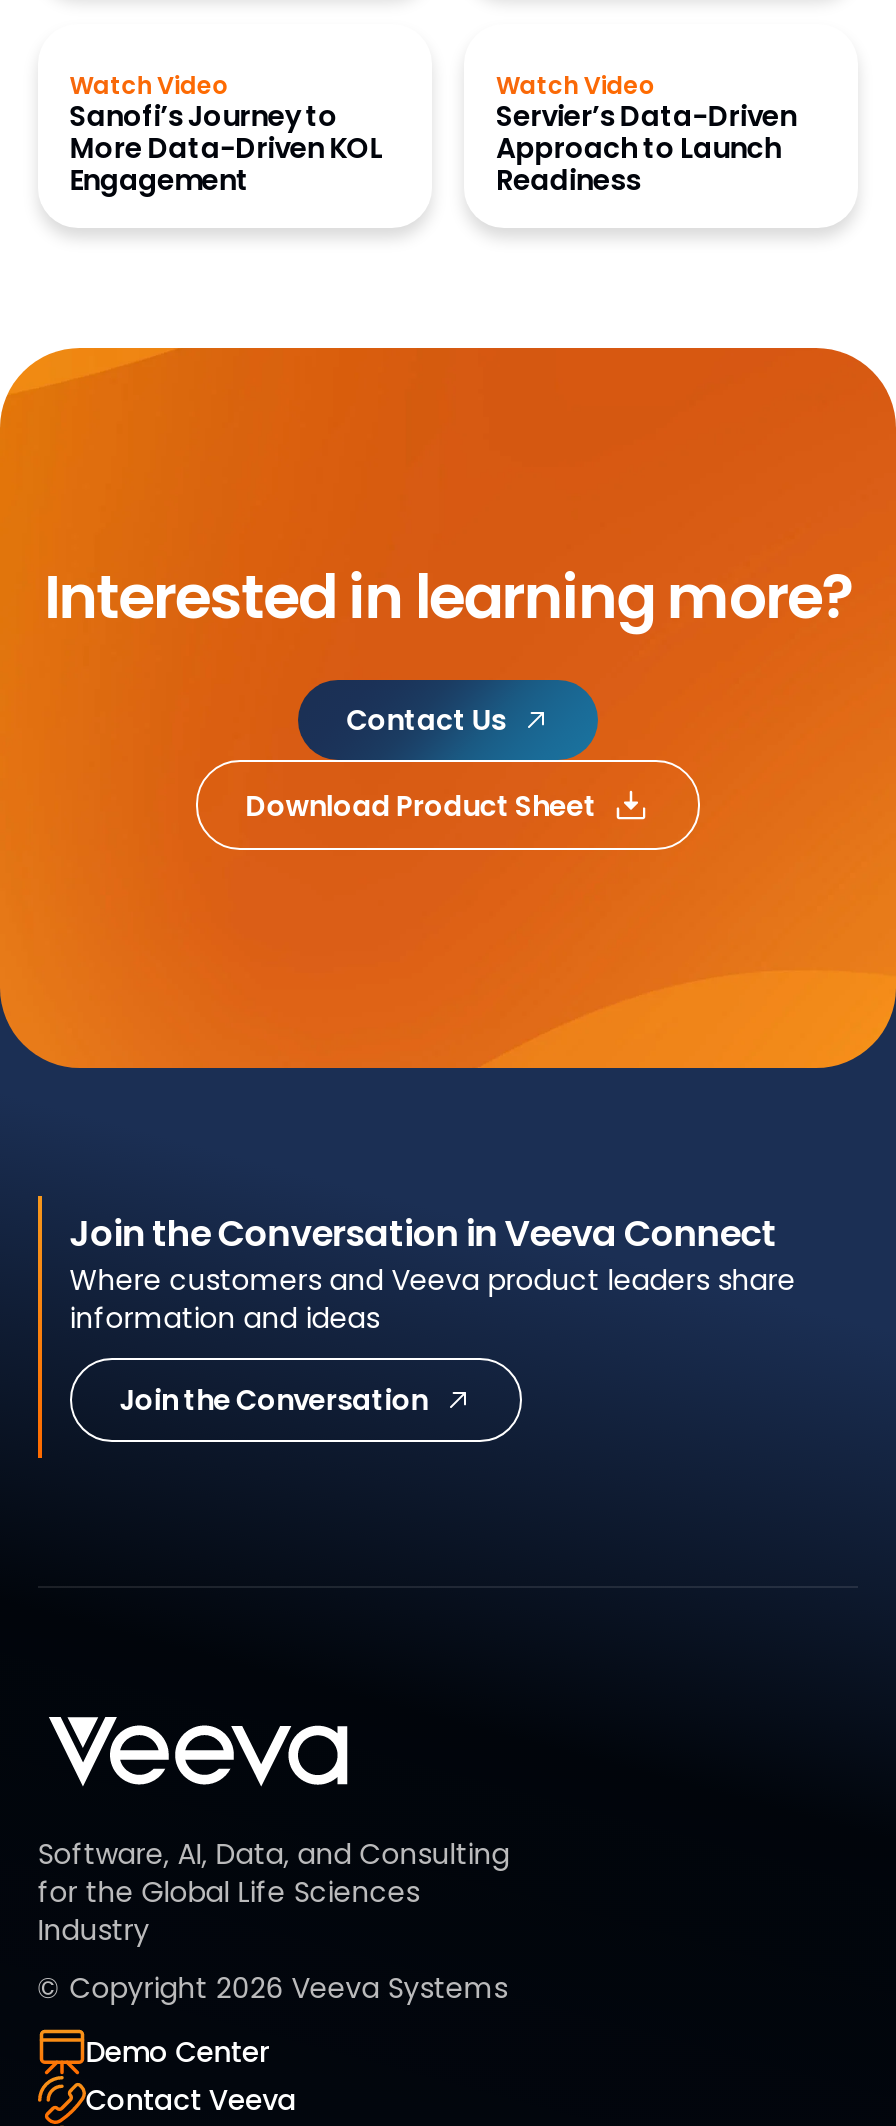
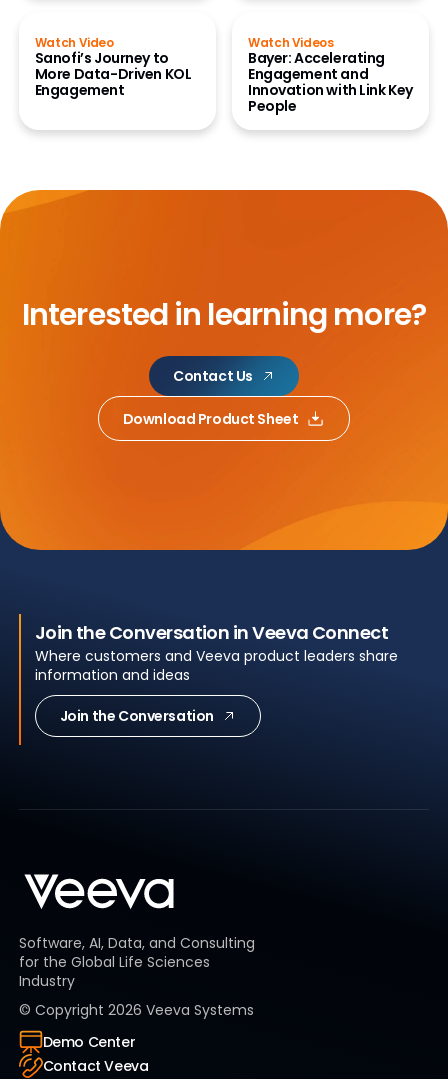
[496,67,796,199] Watch Video | Servier’s Data-Driven | Approach to Launch | Readiness -> [248,34,413,116] Watch Videos | Bayer: Accelerating | Engagement and | Innovation with Link Key | People

